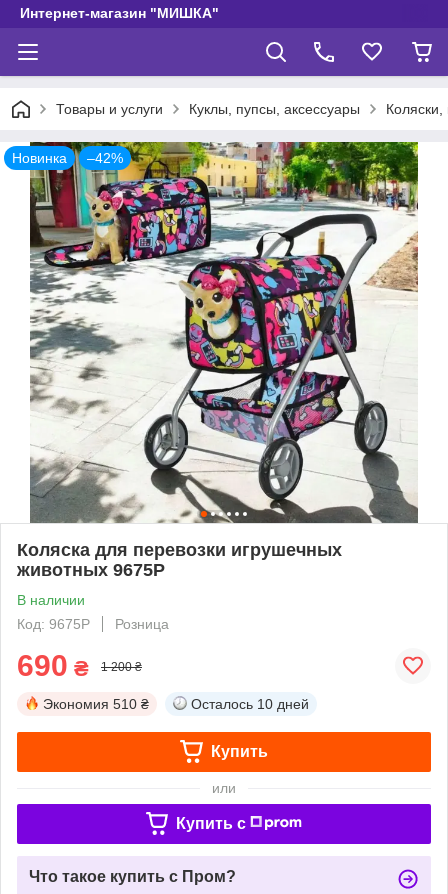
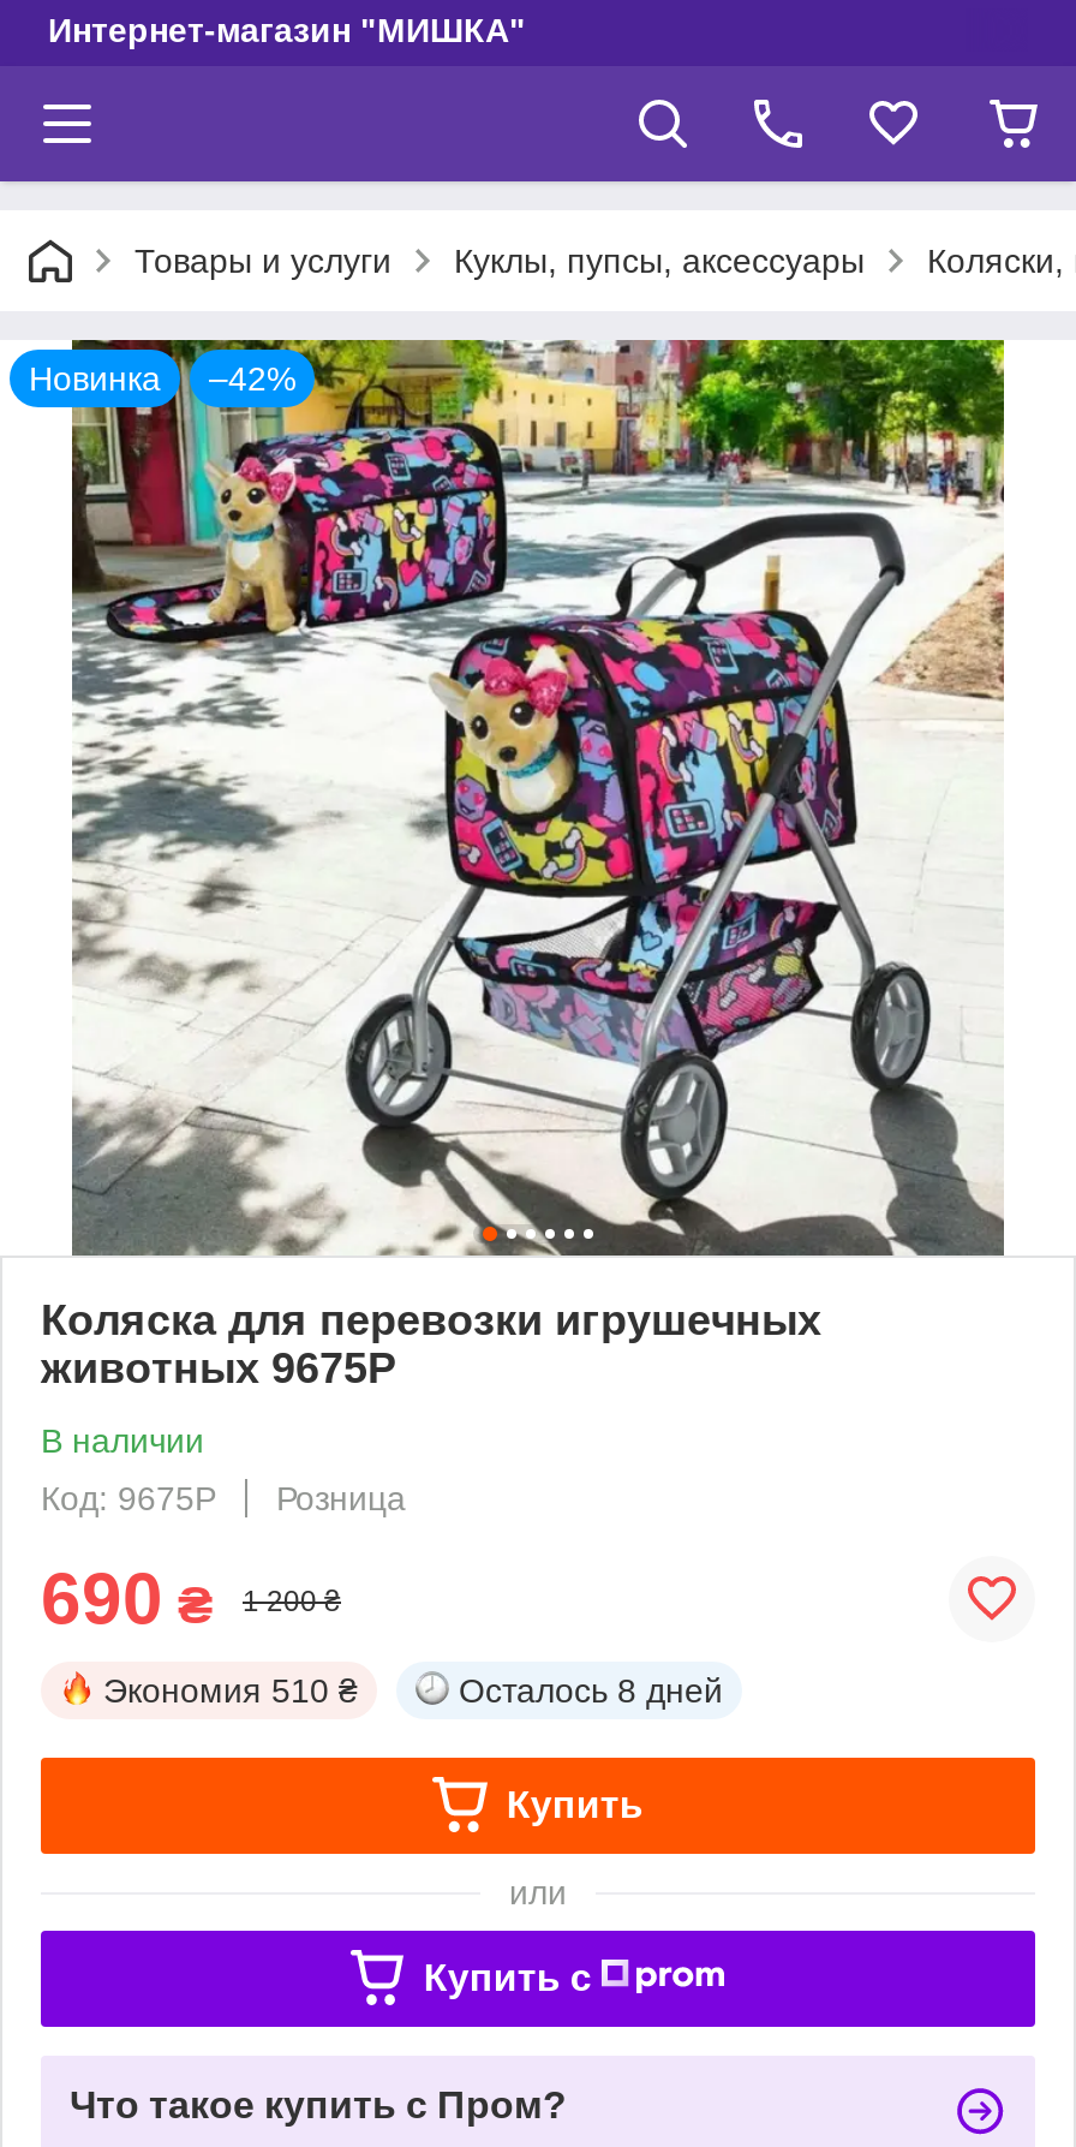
[191,696,309,712] Осталось 10 дней -> [459,1671,723,1709] Осталось 8 дней

